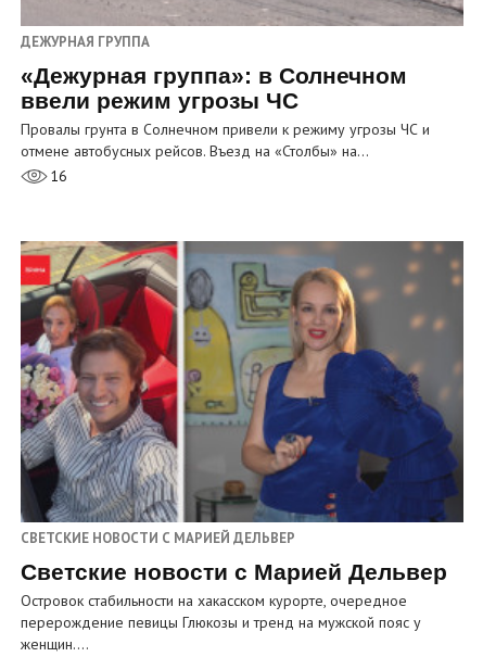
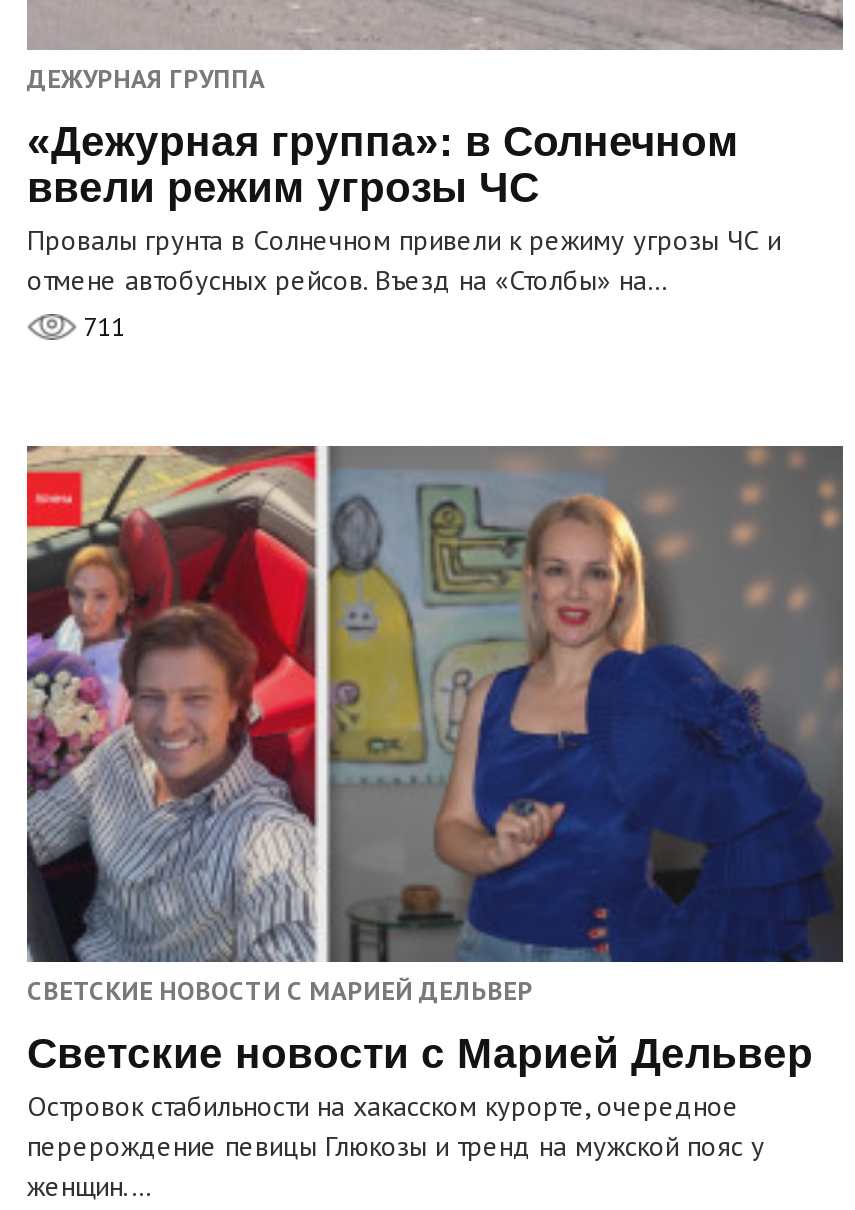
[48,168,66,186] 16 -> [77,309,125,343] 711

